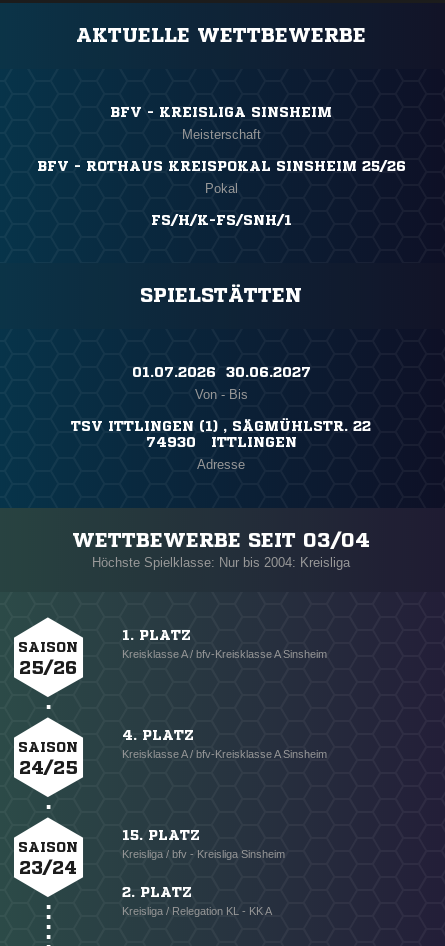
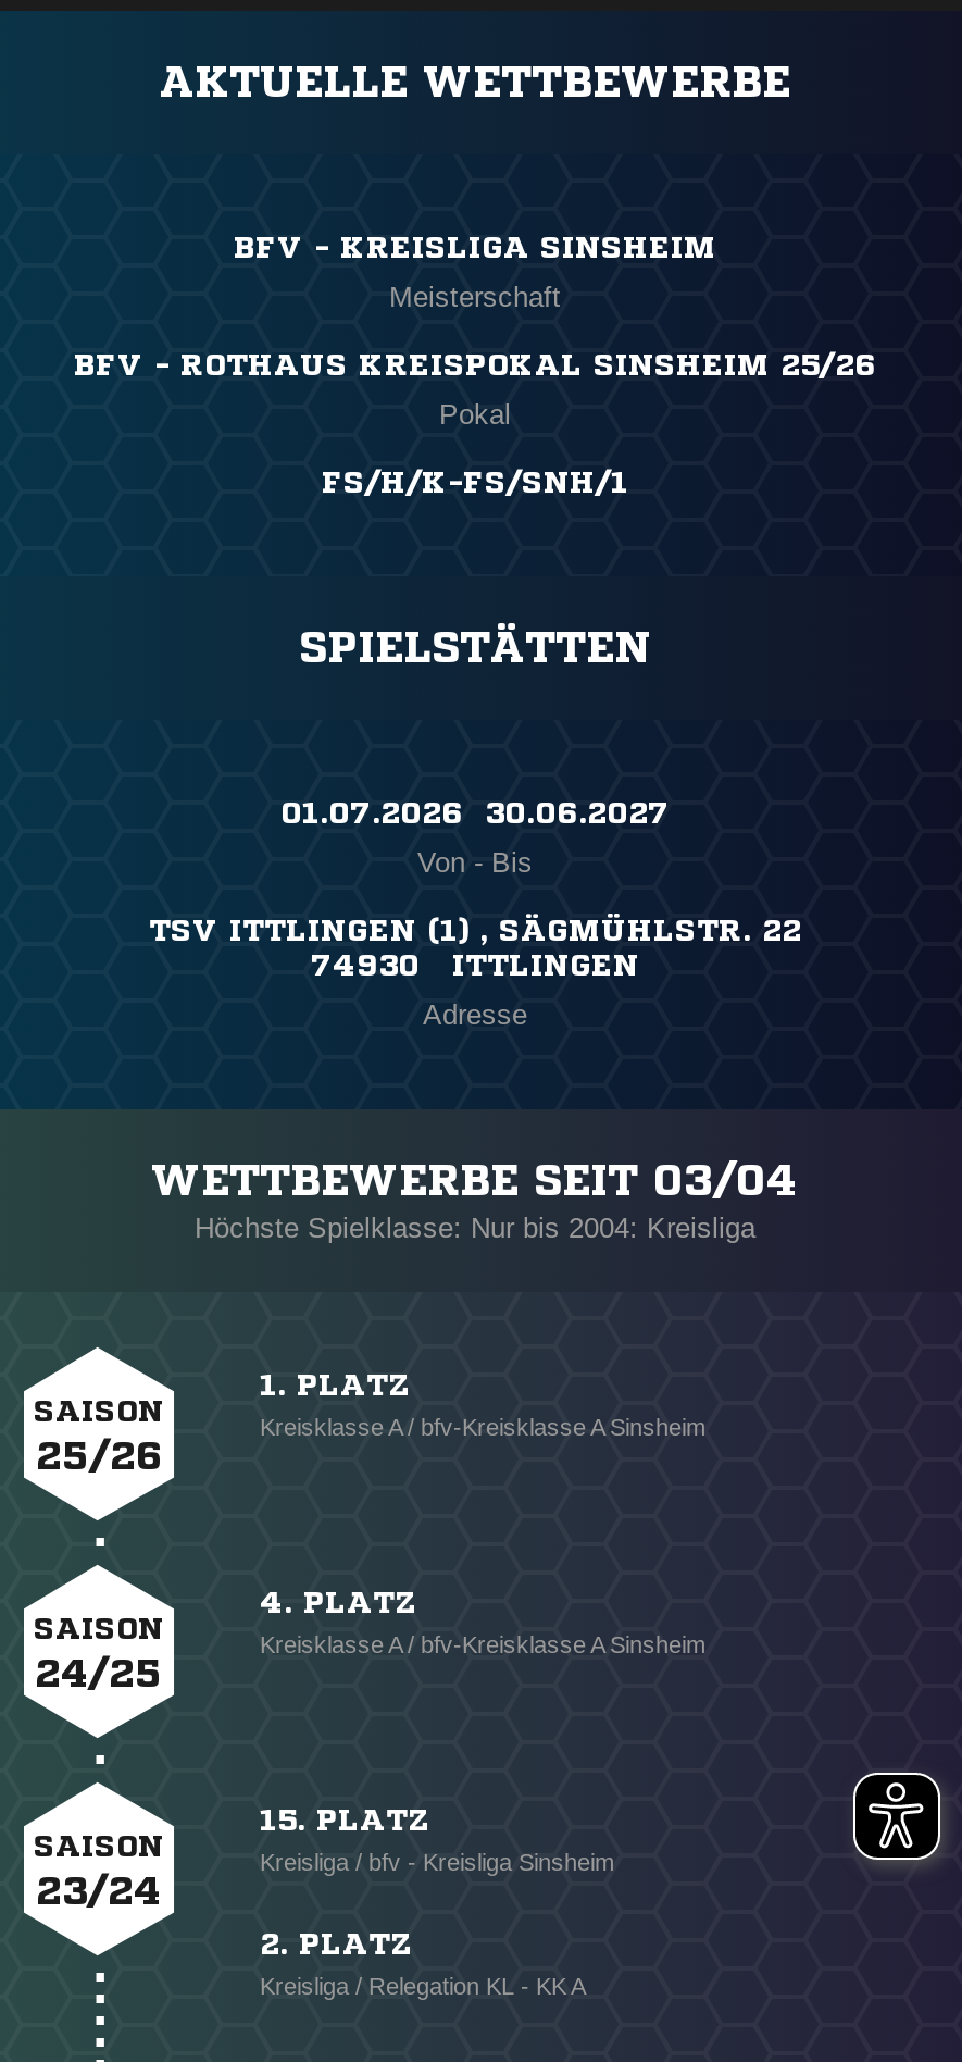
none -> [851,1771,945,1864] [image]

